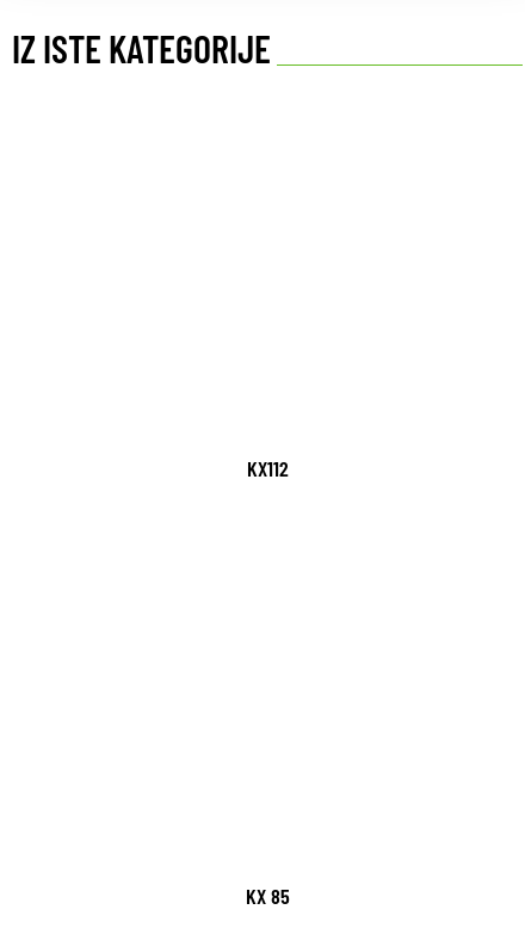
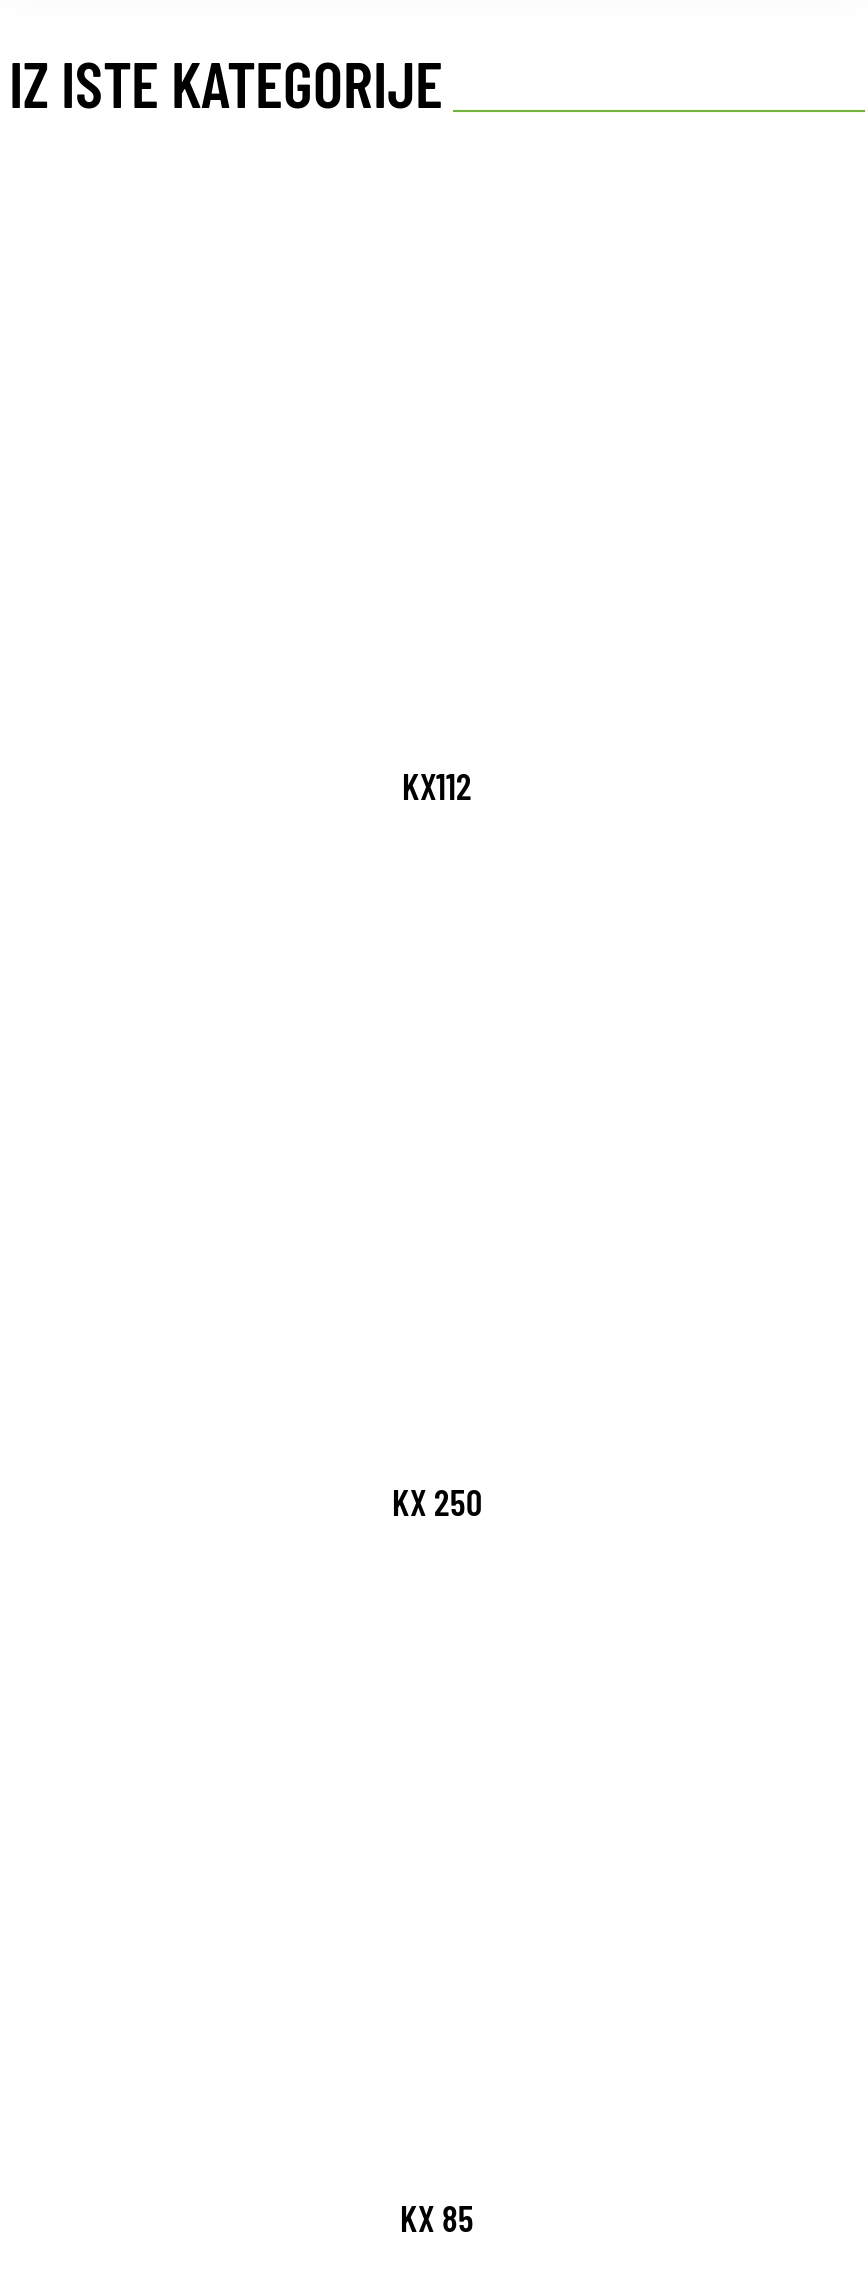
none -> [392,1480,482,1524] KX 250

